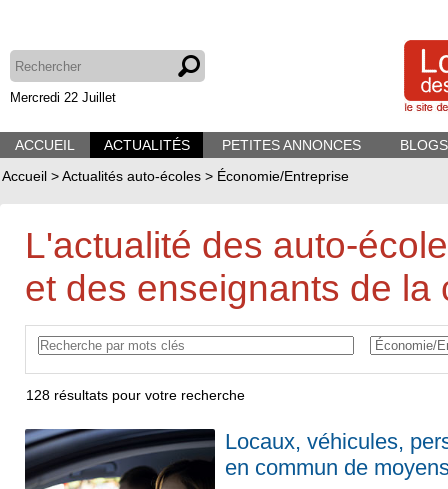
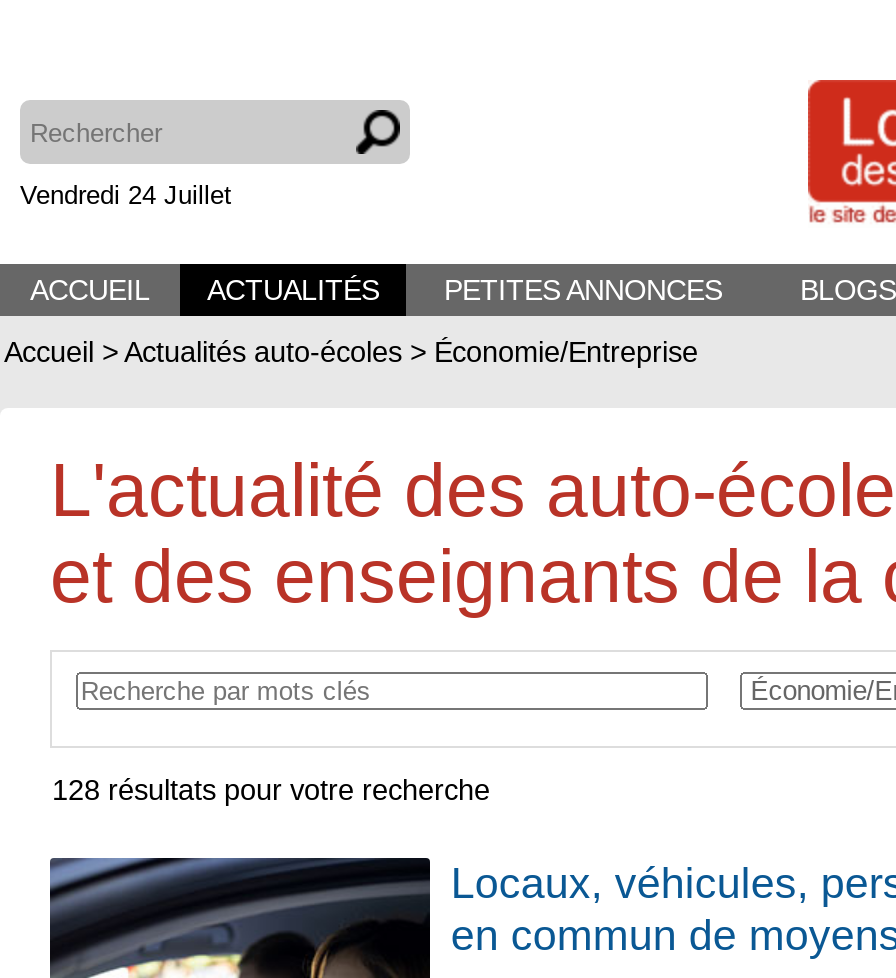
[10,90,116,105] Mercredi 22 Juillet -> [20,180,232,210] Vendredi 24 Juillet

